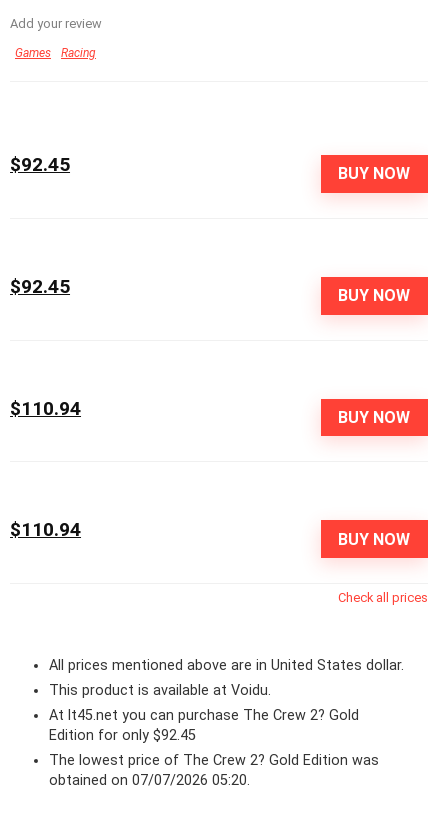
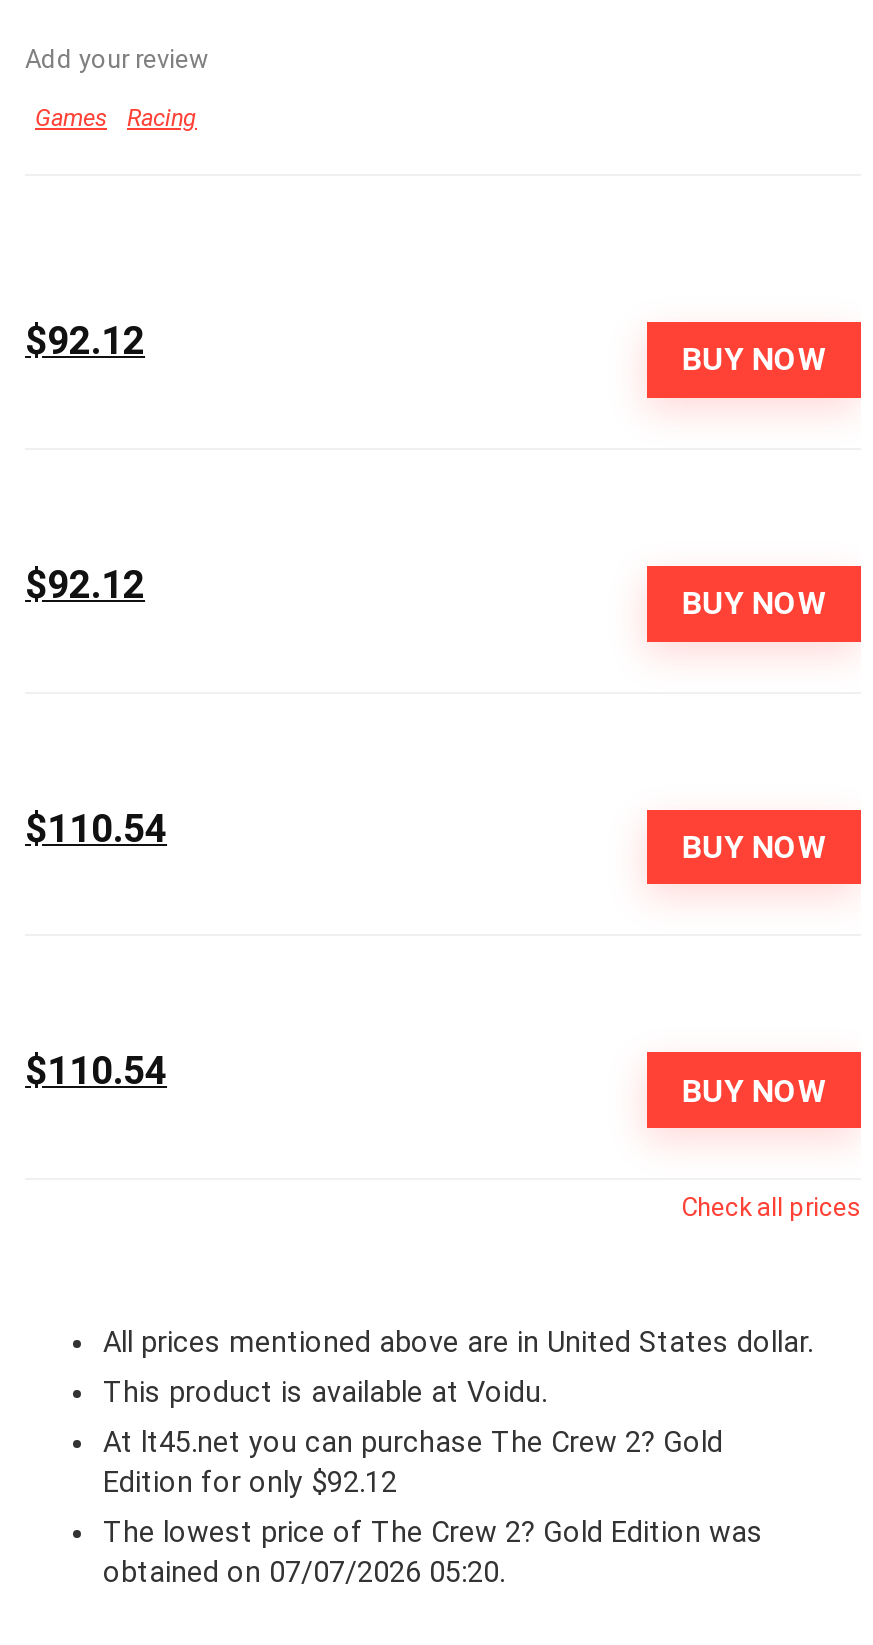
[10,153,70,176] $92.45 -> [25,318,145,364] $92.12
[10,275,70,298] $92.45 -> [25,562,145,608] $92.12
[10,397,81,420] $110.94 -> [25,805,167,851] $110.54
[10,518,81,541] $110.94 -> [25,1049,167,1095] $110.54
[49,727,196,744] Edition for only $92.45 -> [103,1466,397,1500] Edition for only $92.12

